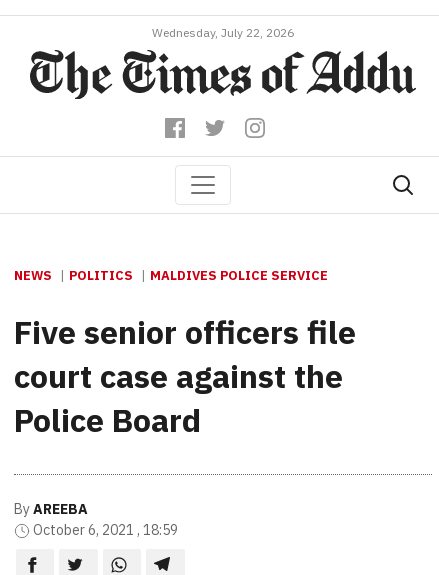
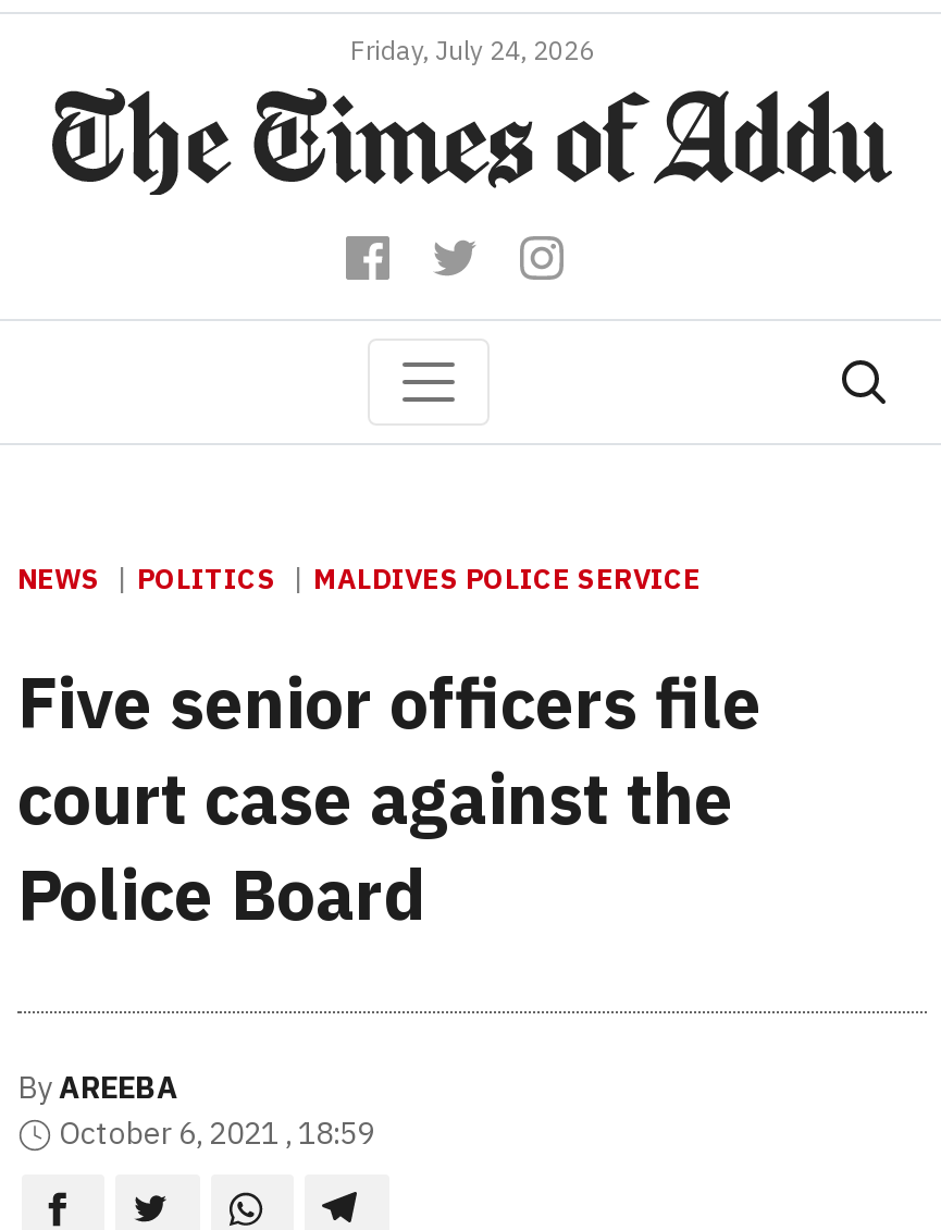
[152,25,294,40] Wednesday, July 22, 2026 -> [350,34,594,66] Friday, July 24, 2026

